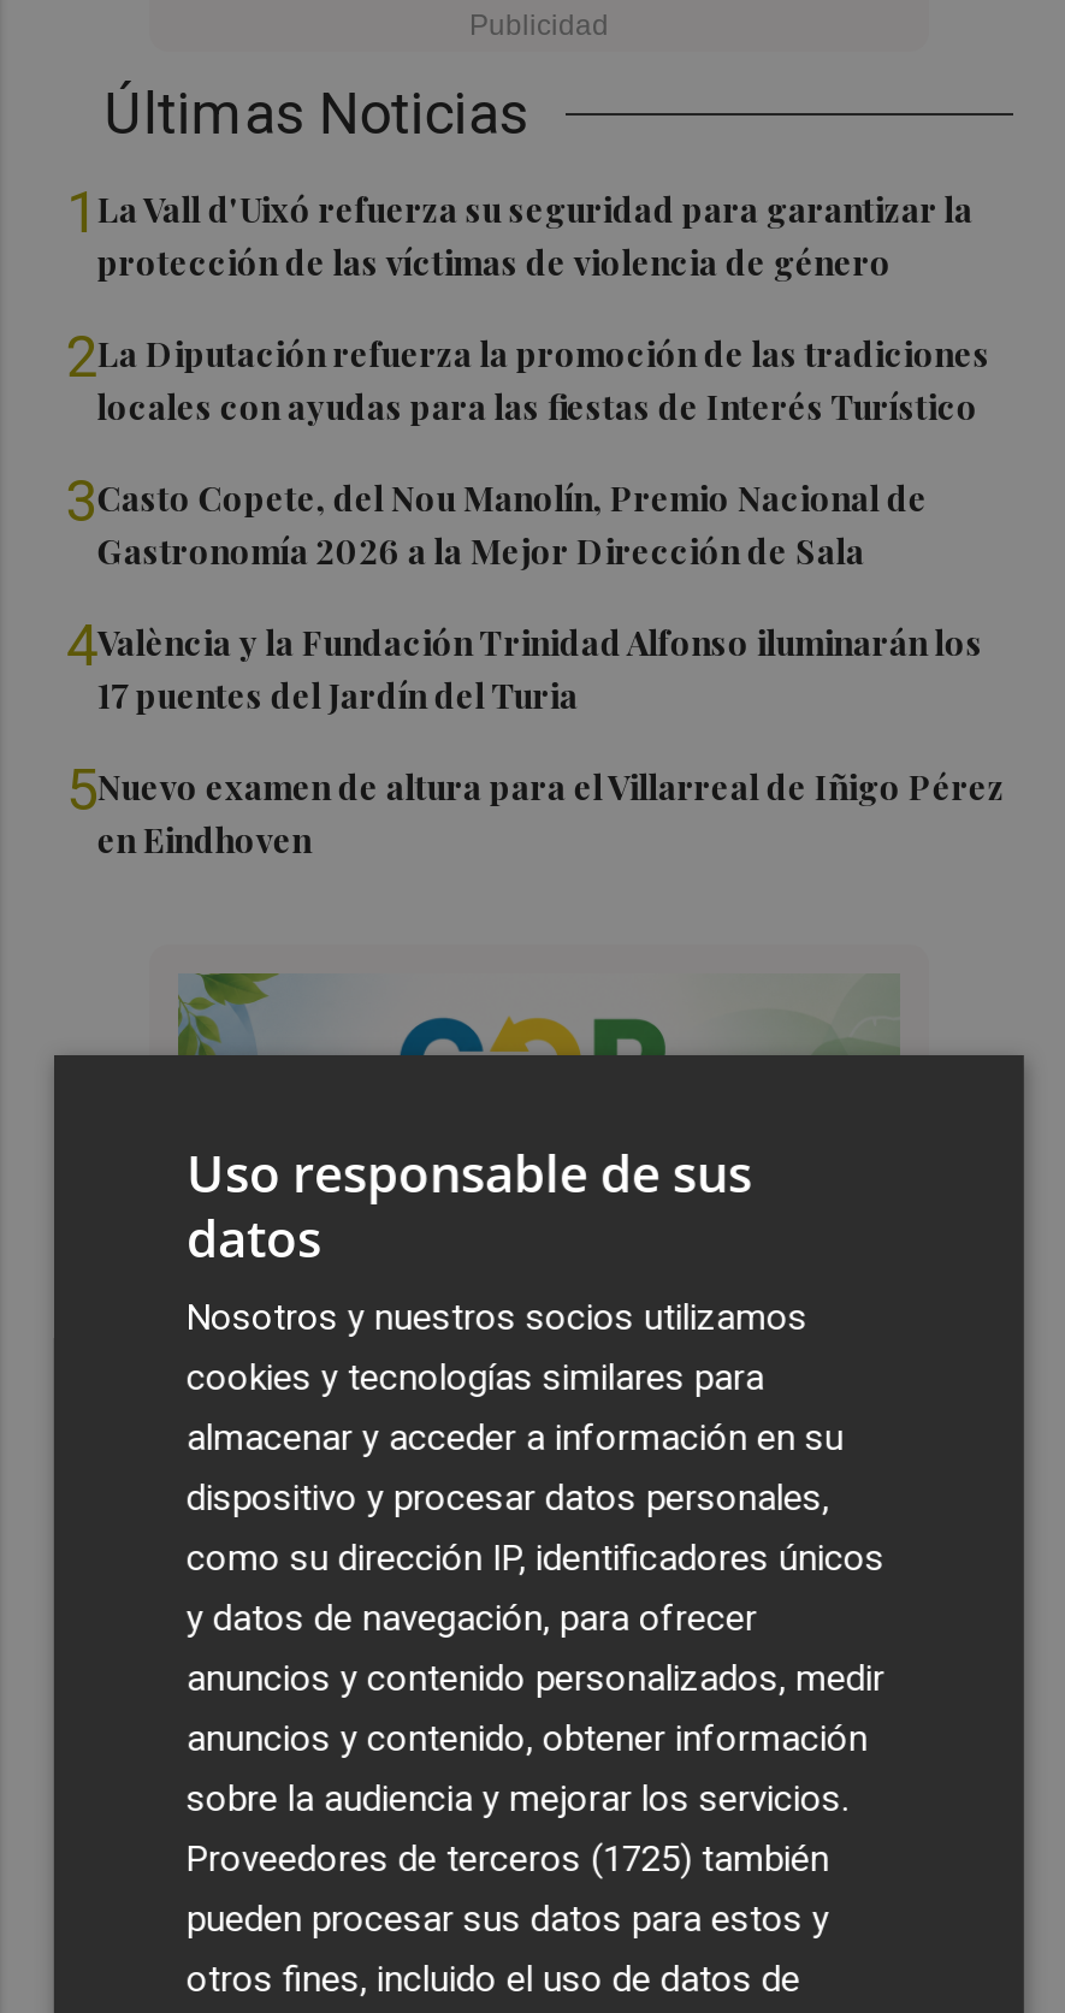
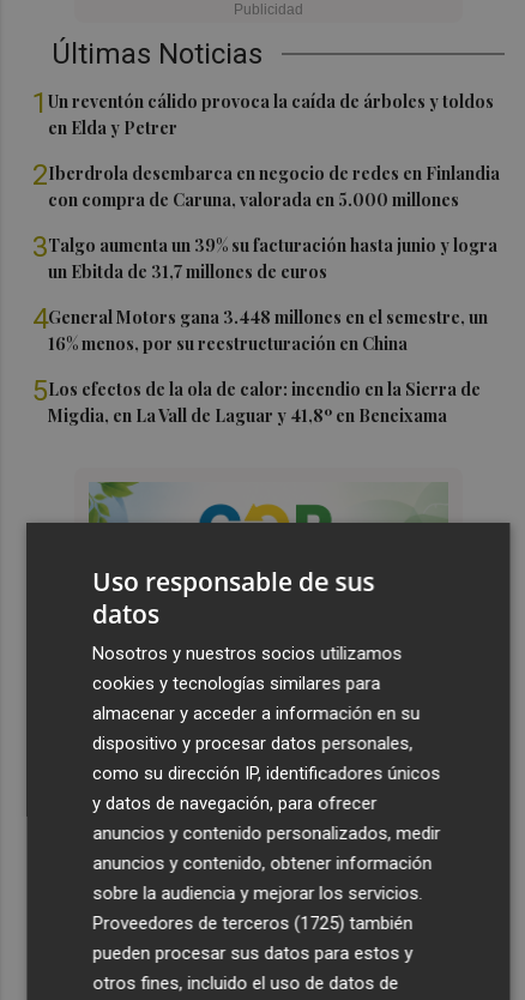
[66,178,973,284] 1 La Vall d'Uixó refuerza su seguridad para garantizar la | protección de las víctimas de violencia de género -> [33,86,494,139] 1 Un reventón cálido provoca la caída de árboles y toldos | en Elda y Petrer
[66,323,990,429] 2La Diputación refuerza la promoción de las tradiciones | locales con ayudas para las fiestas de Interés Turístico -> [33,158,500,211] 2Iberdrola desembarca en negocio de redes en Finlandia | con compra de Caruna, valorada en 5.000 millones
[66,467,928,573] 3Casto Copete, del Nou Manolín, Premio Nacional de | Gastronomía 2026 a la Mejor Dirección de Sala -> [33,230,498,282] 3Talgo aumenta un 39% su facturación hasta junio y logra | un Ebitda de 31,7 millones de euros
[66,611,983,717] 4València y la Fundación Trinidad Alfonso iluminarán los | 17 puentes del Jardín del Turia -> [33,302,488,354] 4General Motors gana 3.448 millones en el semestre, un | 16% menos, por su reestructuración en China
[66,756,1005,862] 5Nuevo examen de altura para el Villarreal de Iñigo Pérez | en Eindhoven -> [33,374,481,426] 5Los efectos de la ola de calor: incendio en la Sierra de | Migdia, en La Vall de Laguar y 41,8º en Beneixama

